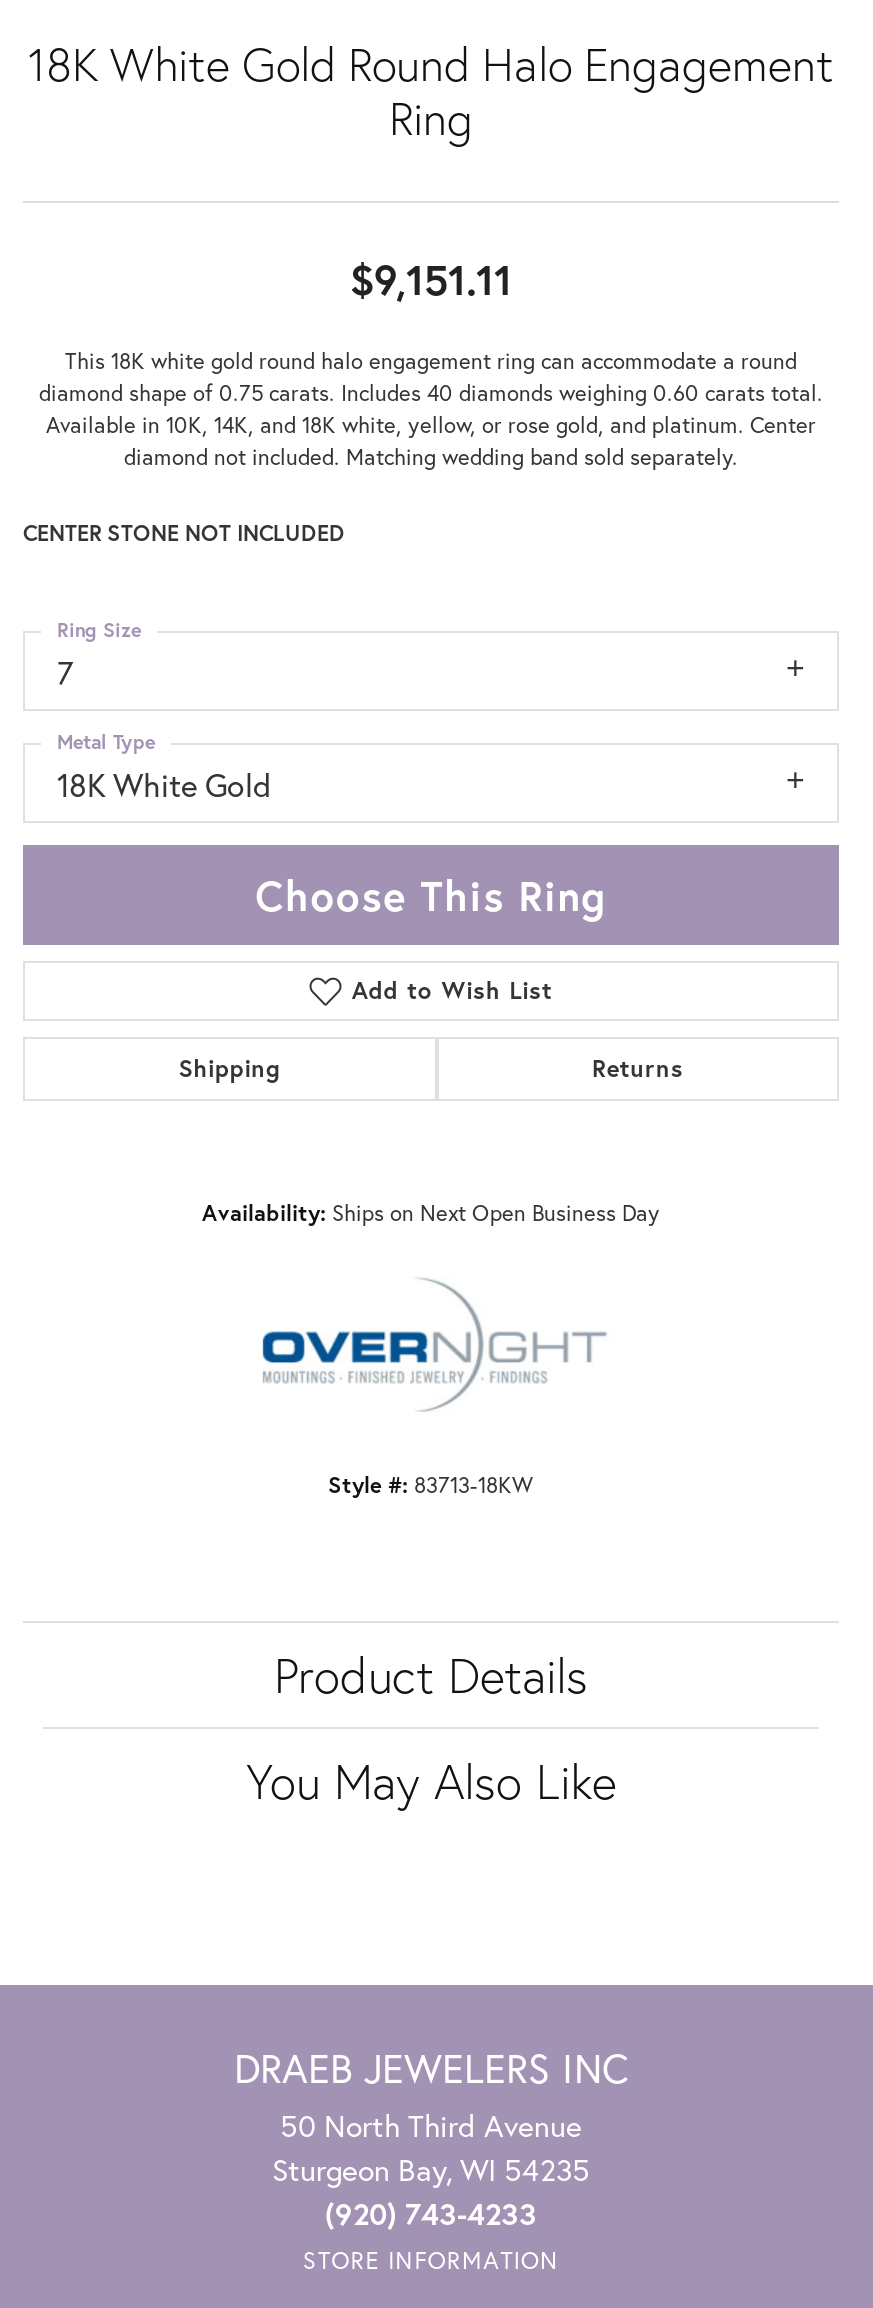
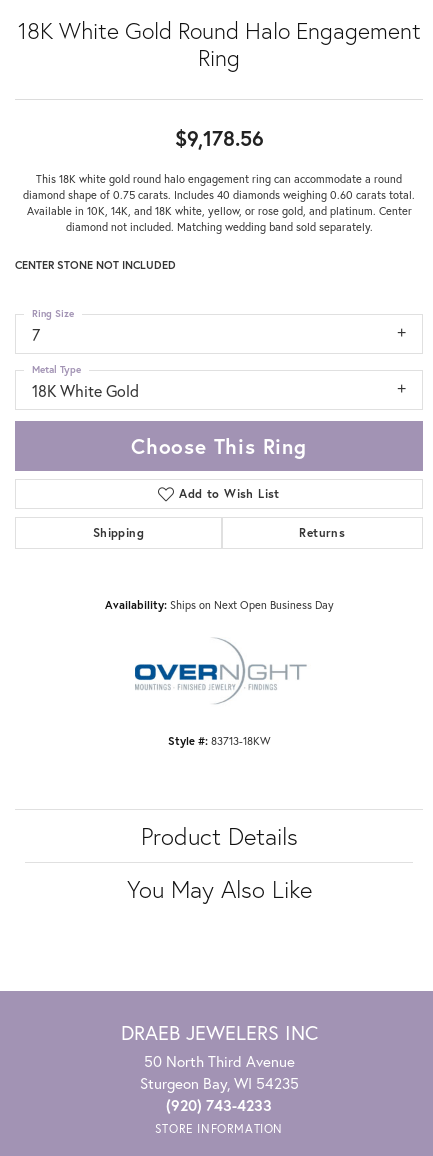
[350,252,512,308] $9,151.11 -> [174,124,263,152] $9,178.56

